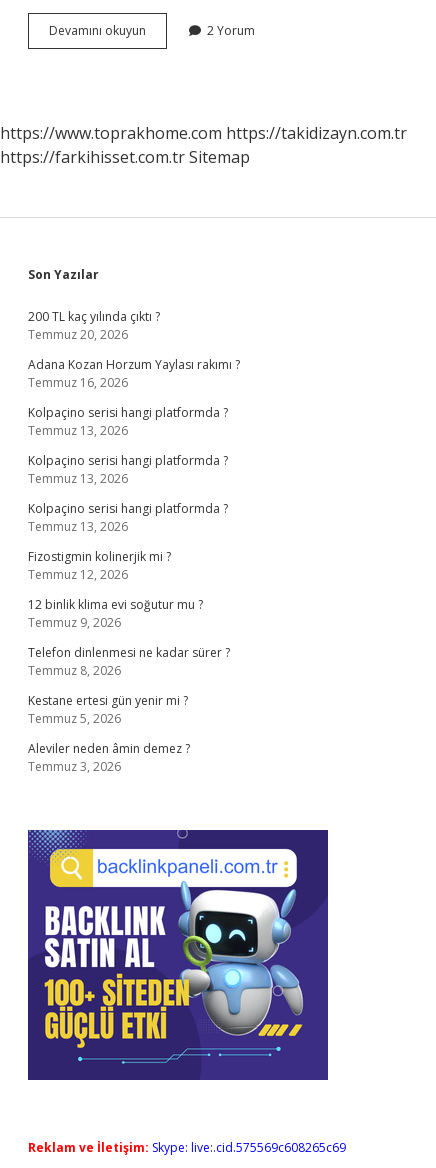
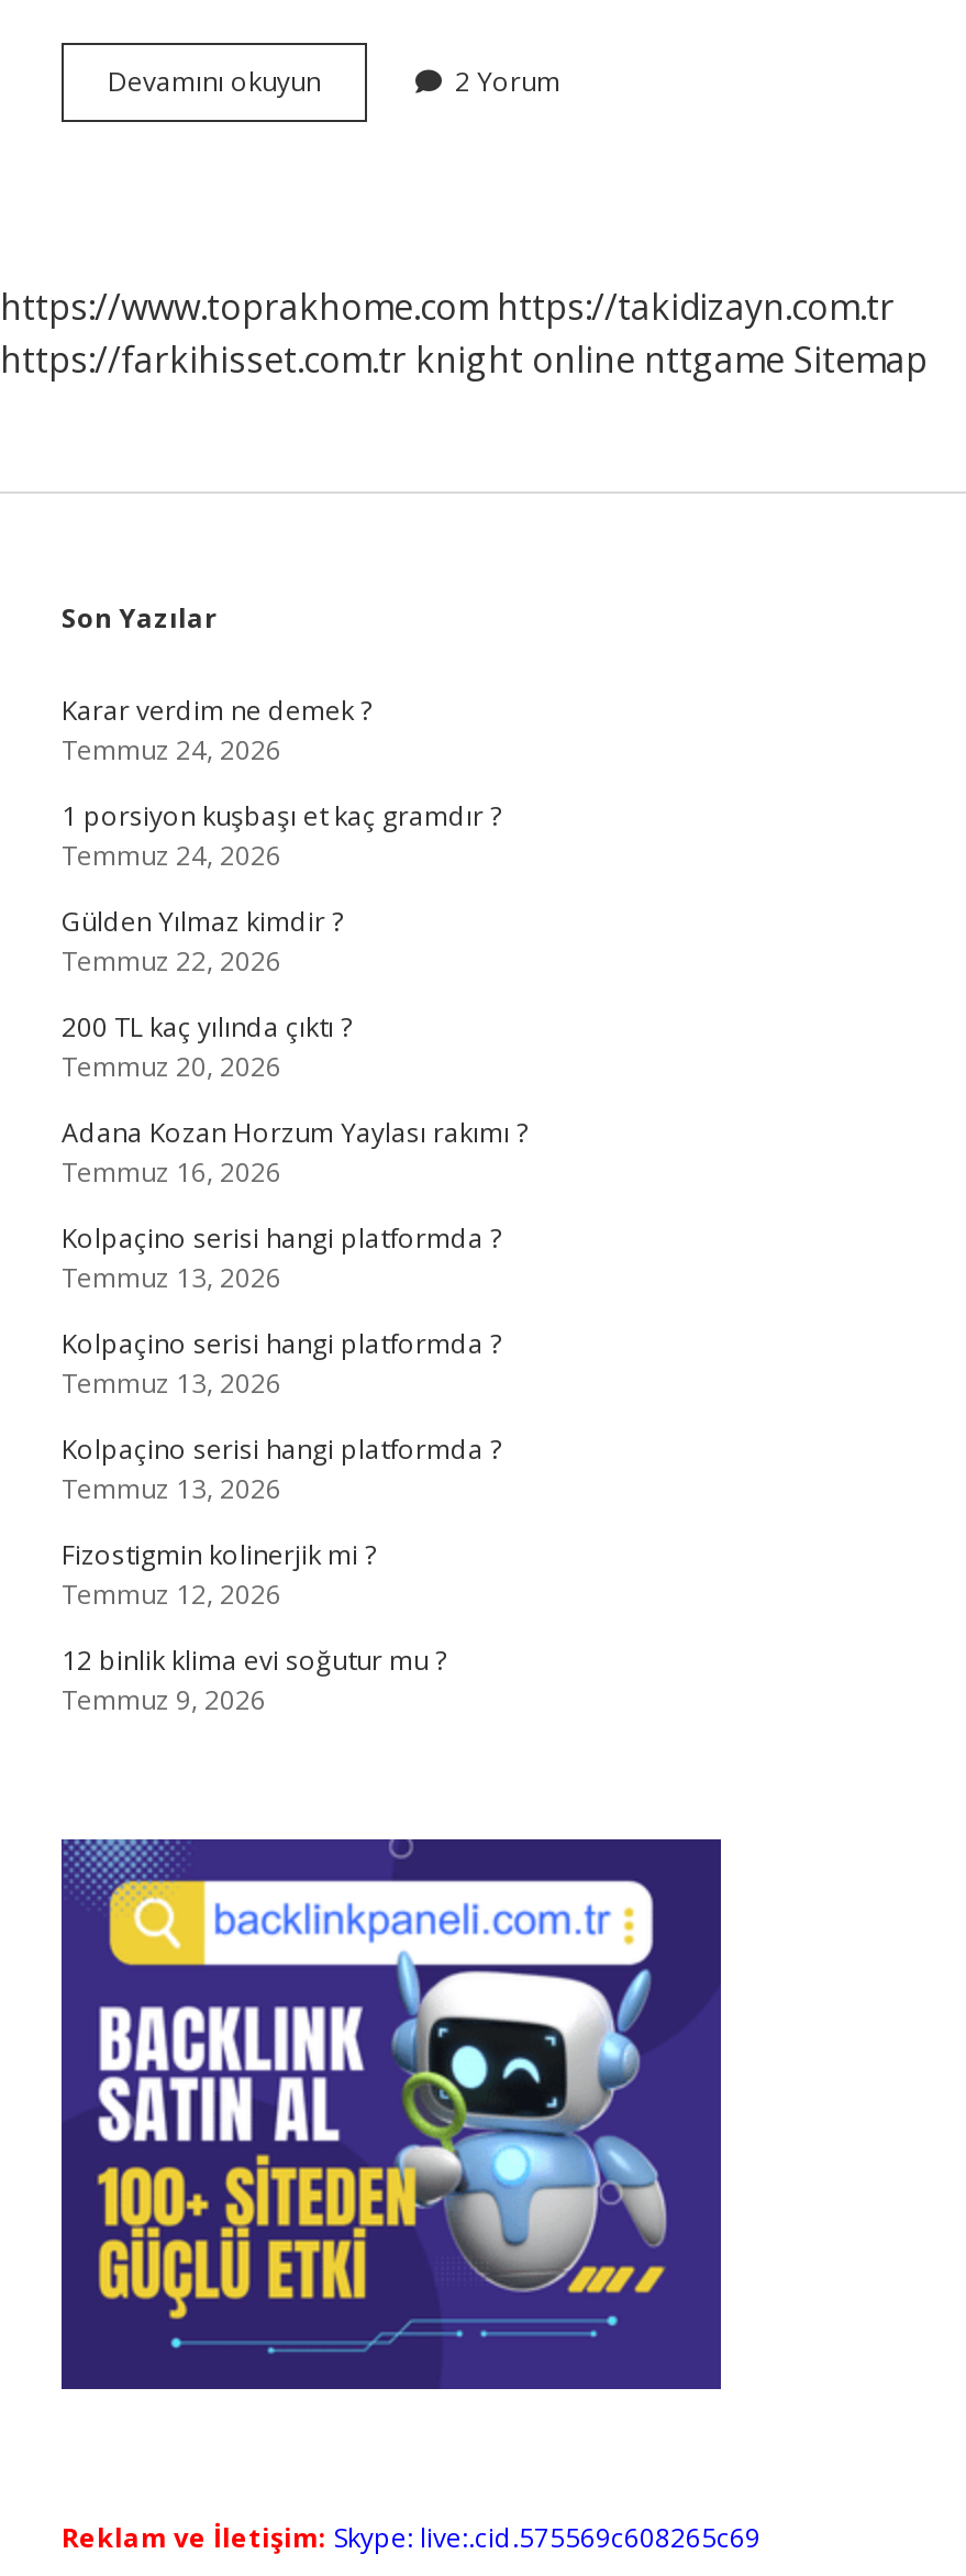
[0,146,250,168] https://farkihisset.com.tr Sitemap -> [0,335,928,384] https://farkihisset.com.tr knight online nttgame Sitemap
none -> [62,692,501,980] Karar verdim ne demek ? | Temmuz 24, 2026 | 1 porsiyon kuşbaşı et kaç gramdır ? | Temmuz 24, 2026 | Gülden Yılmaz kimdir ? | Temmuz 22, 2026
moved [28,308,240,631] -> [62,1008,528,1718]: 200 TL kaç yılında çıktı ? | Temmuz 20, 2026 | Adana Kozan Horzum Yaylası rakımı ? | ... | 12 binlik klima evi soğutur mu ? | Temmuz 9, 2026
[28,644,230,775] Telefon dinlenmesi ne kadar sürer ? | Temmuz 8, 2026 | Kestane ertesi gün yenir mi ? | Temmuz 5, 2026 | Aleviler neden âmin demez ? | Temmuz 3, 2026 -> none

